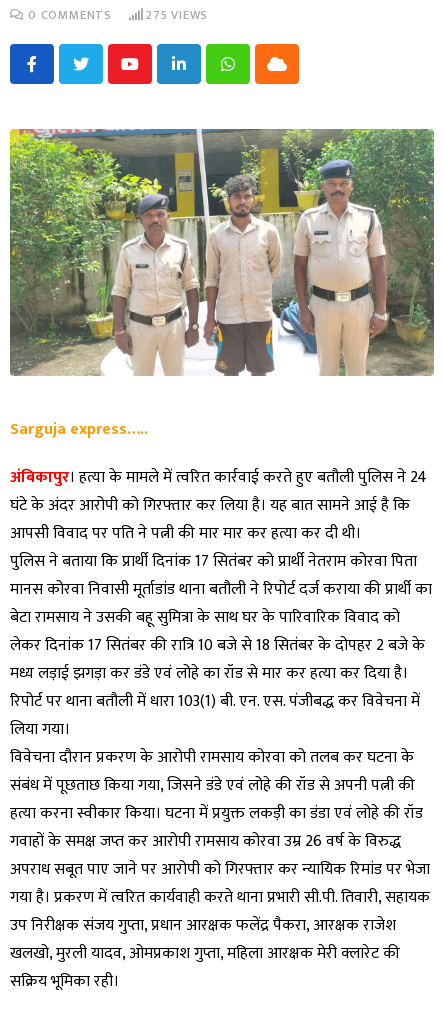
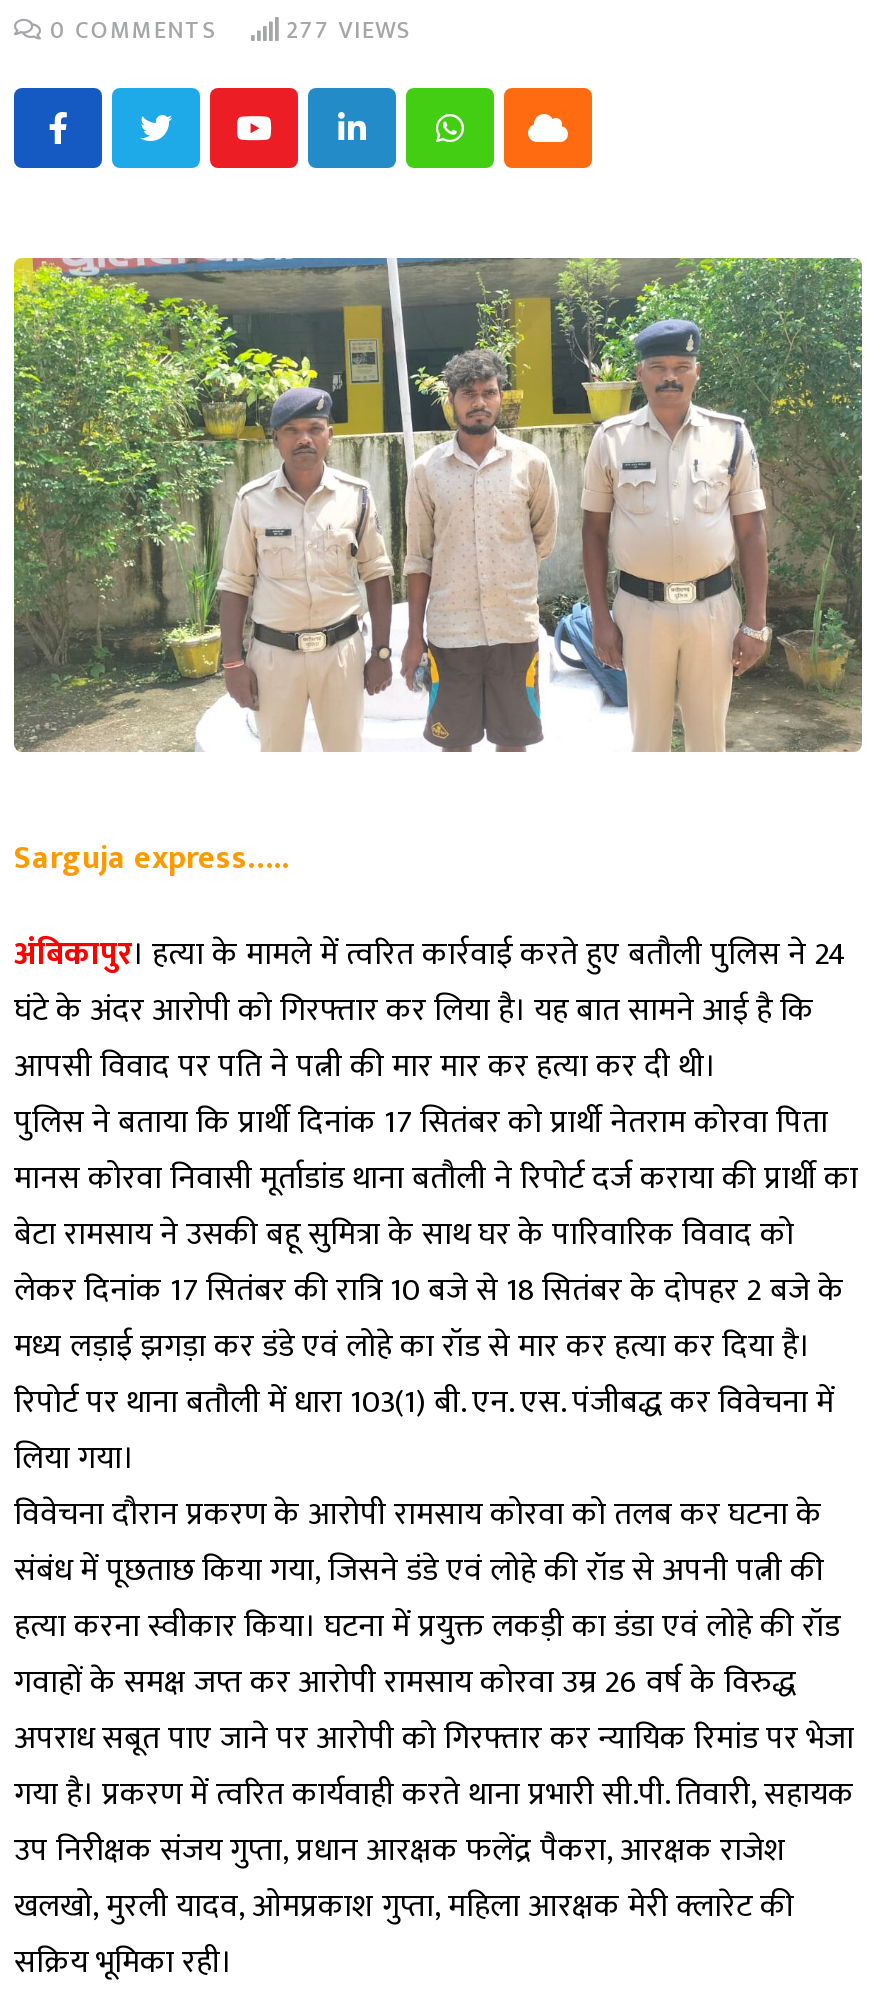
[28,5,208,25] 0 COMMENTS 275 VIEWS -> [50,10,412,50] 0 COMMENTS 277 VIEWS

